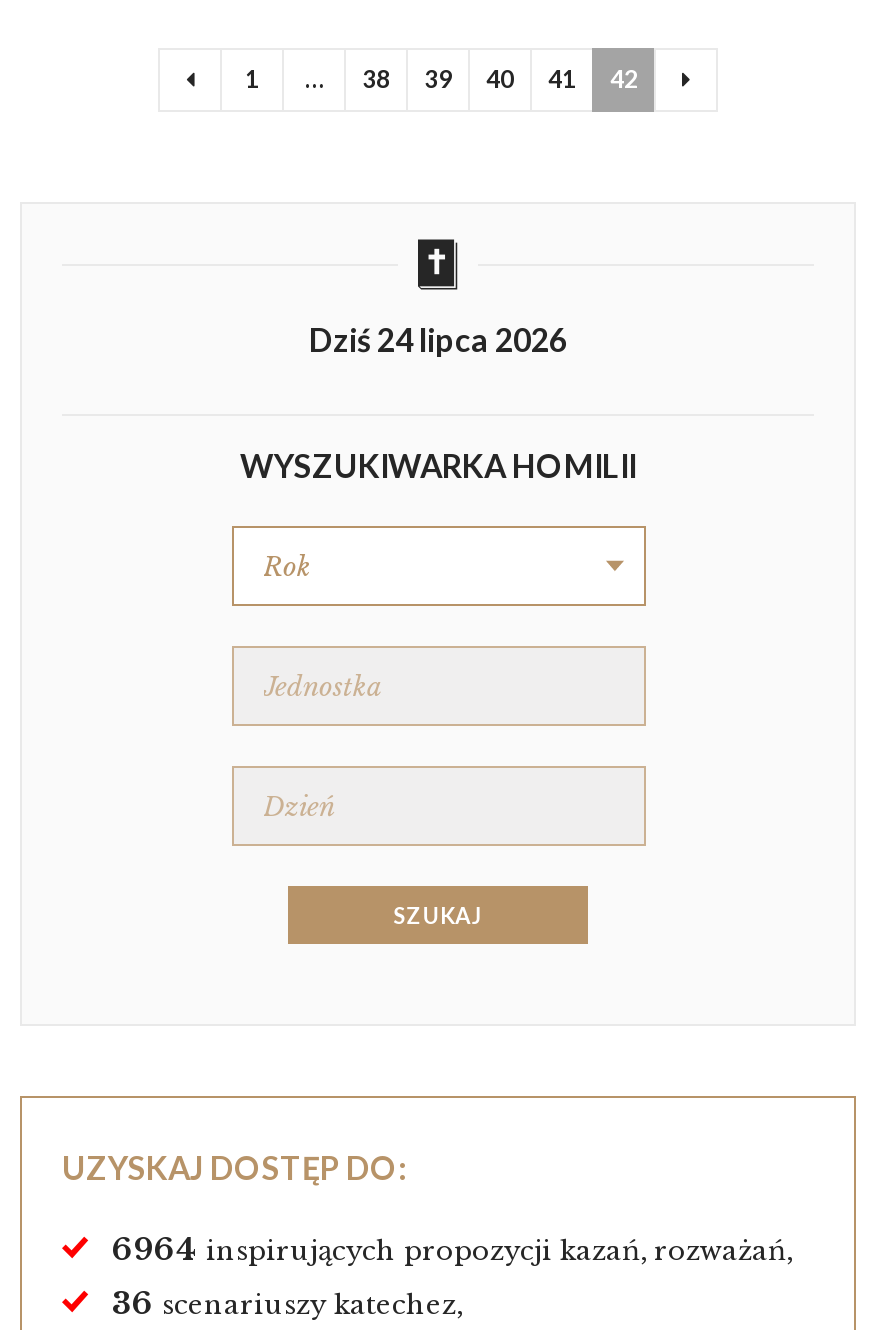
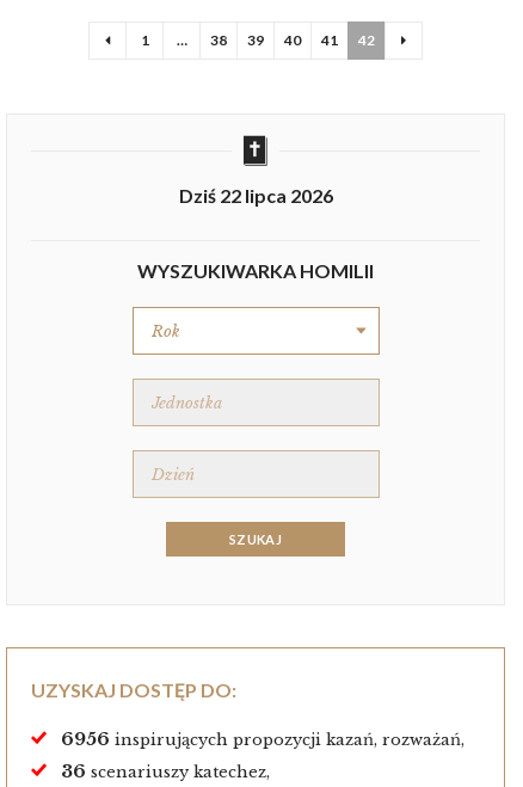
[309,320,567,358] Dziś 24 lipca 2026 -> [179,184,333,207] Dziś 22 lipca 2026
[112,1230,792,1268] 6964 inspirujących propozycji kazań, rozważań, -> [61,727,464,750] 6956 inspirujących propozycji kazań, rozważań,

